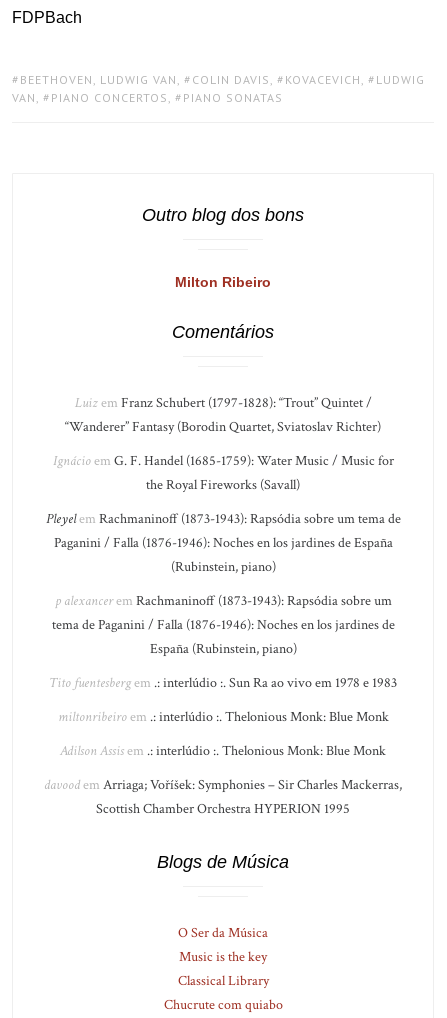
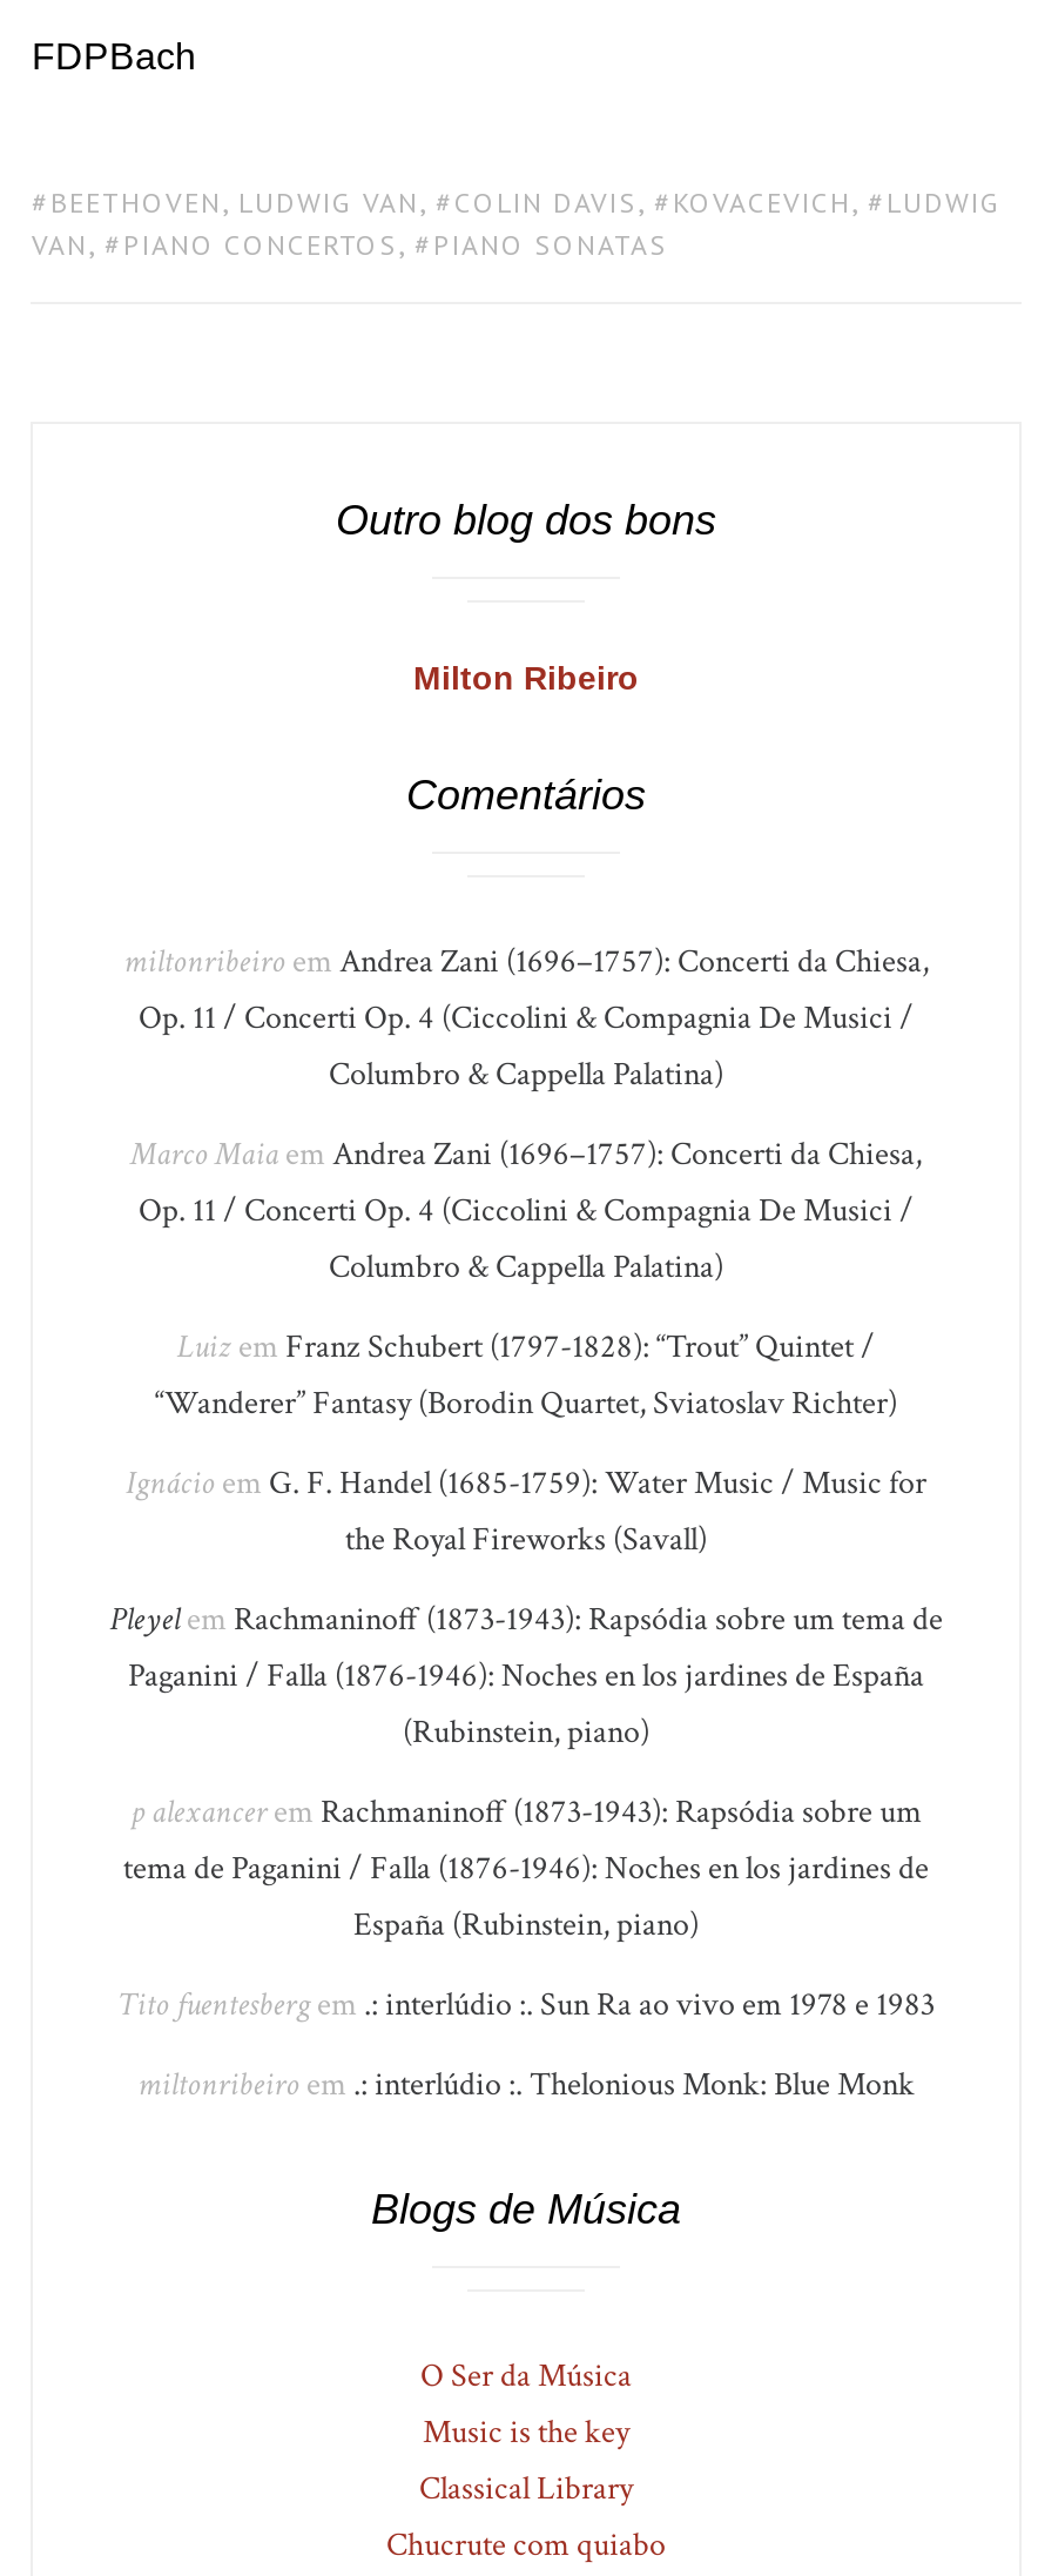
none -> [123,941,929,1289] miltonribeiro em Andrea Zani (1696–1757): Concerti da Chiesa, | Op. 11 / Concerti Op. 4 (Ciccolini & Compagnia De Musici / | Columbro & Cappella Palatina) | Marco Maia em Andrea Zani (1696–1757): Concerti da Chiesa, | Op. 11 / Concerti Op. 4 (Ciccolini & Compagnia De Musici / | Columbro & Cappella Palatina)
moved [45,394,400,692] -> [109,1326,943,2026]: Luiz em Franz Schubert (1797-1828): “Trout” Quintet / | “Wanderer” Fantasy (Borodin Quartet, Sviatoslav Richter) | Ignácio em G. F. Handel (1685-1759): Water Music / Music for | ... | España (Rubinstein, piano) | Tito fuentesberg em.: interlúdio :. Sun Ra ao vivo em 1978 e 1983
[44,742,402,818] Adilson Assis em.: interlúdio :. Thelonious Monk: Blue Monk | davood em Arriaga; Voříšek: Symphonies – Sir Charles Mackerras, | Scottish Chamber Orchestra HYPERION 1995 -> none

